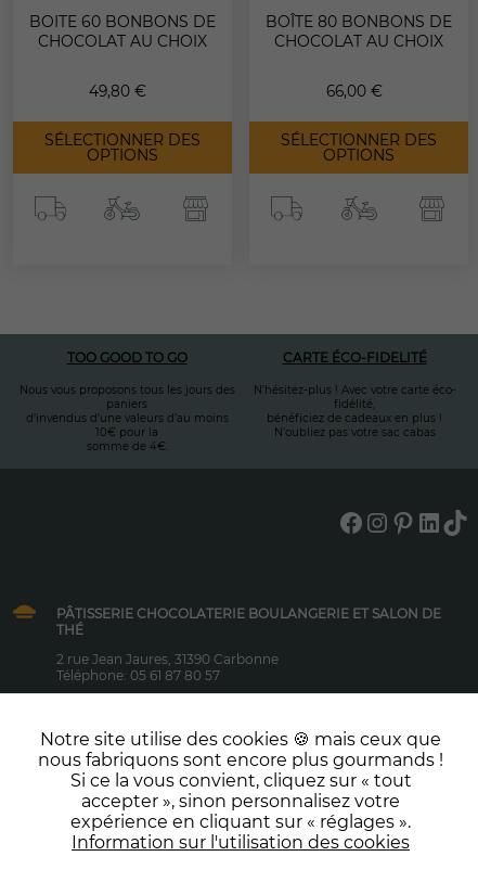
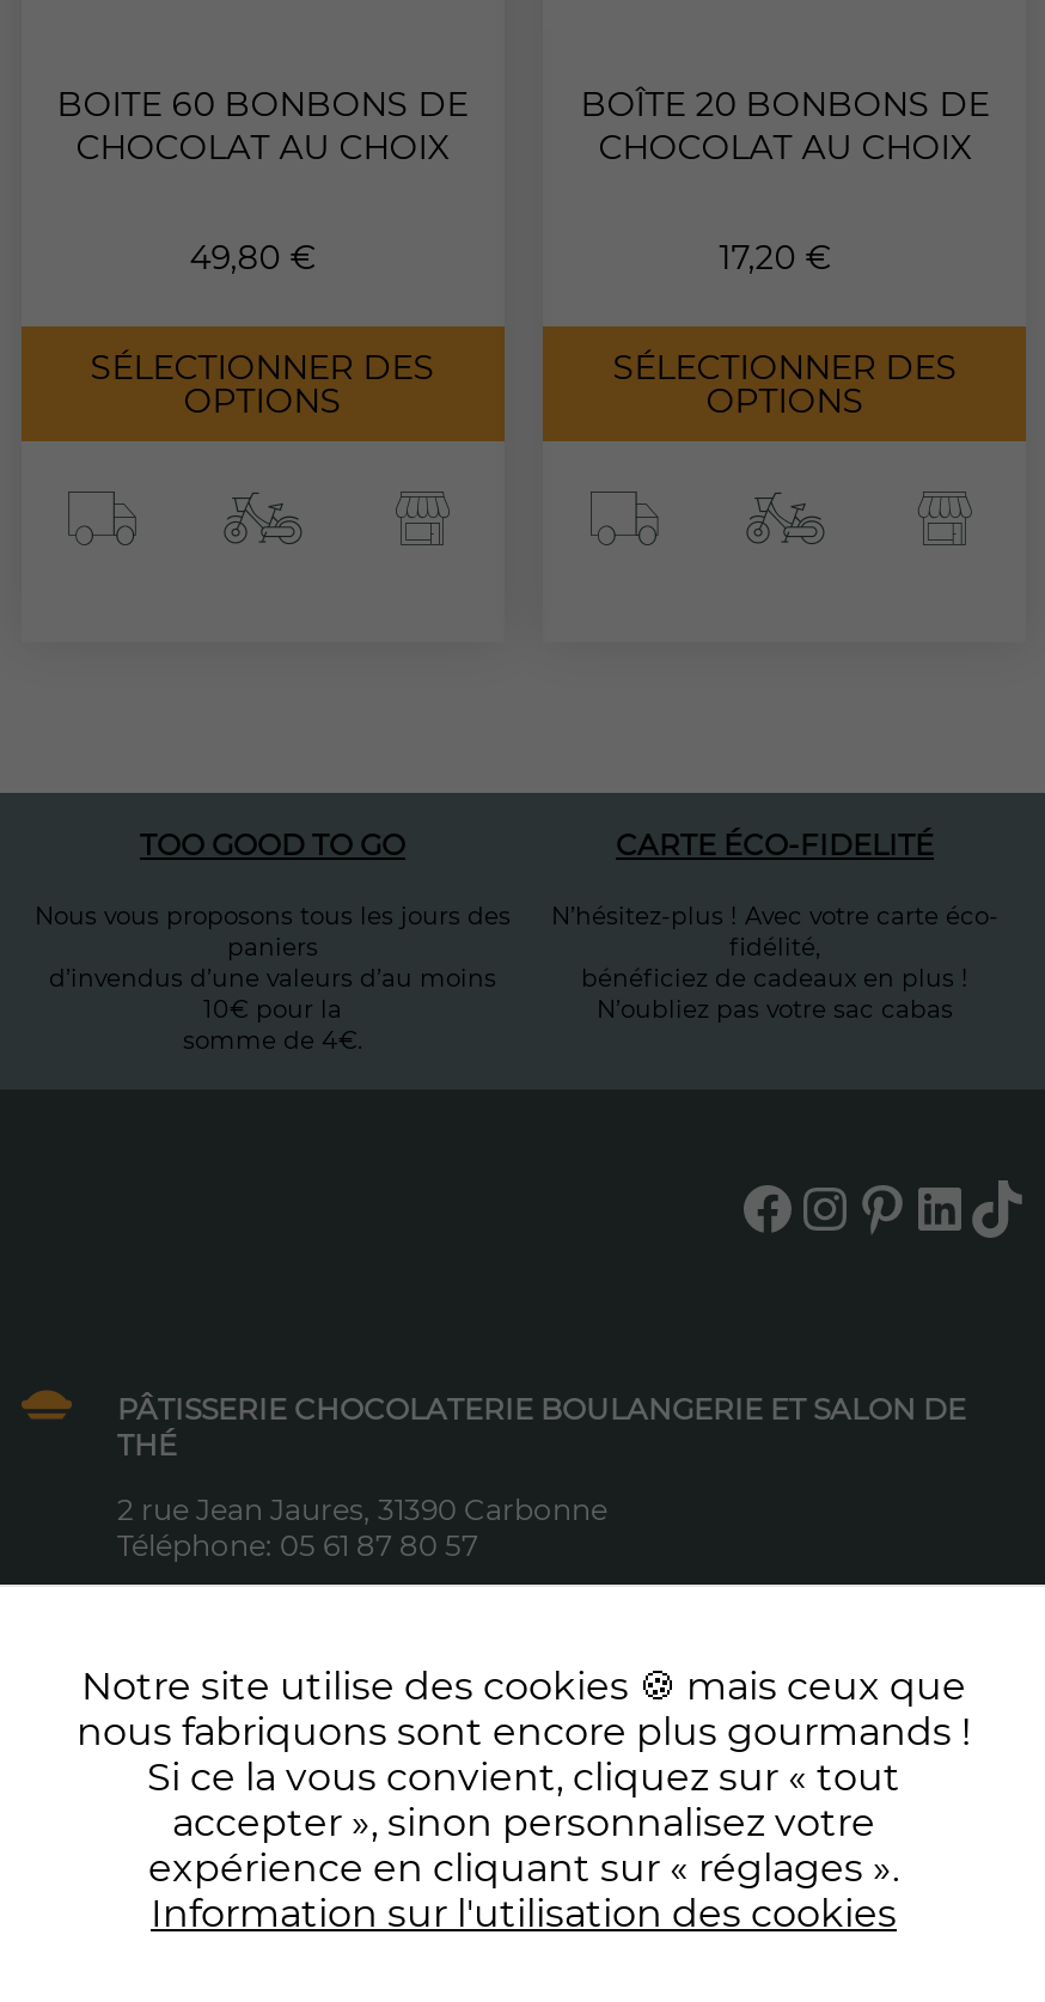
[266,11,452,31] BOÎTE 80 BONBONS DE -> [580,82,989,125] BOÎTE 20 BONBONS DE
[326,82,383,99] 66,00 € -> [719,237,831,275] 17,20 €

